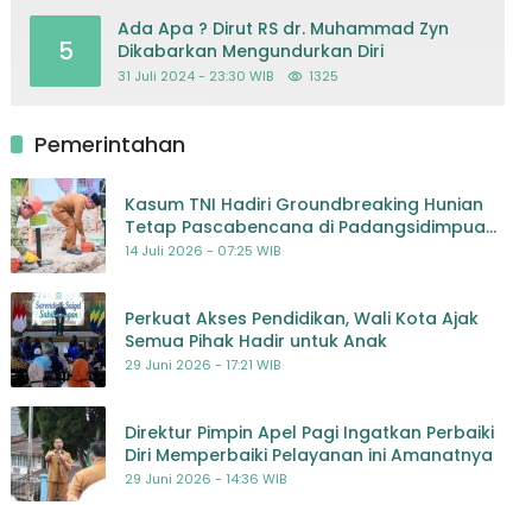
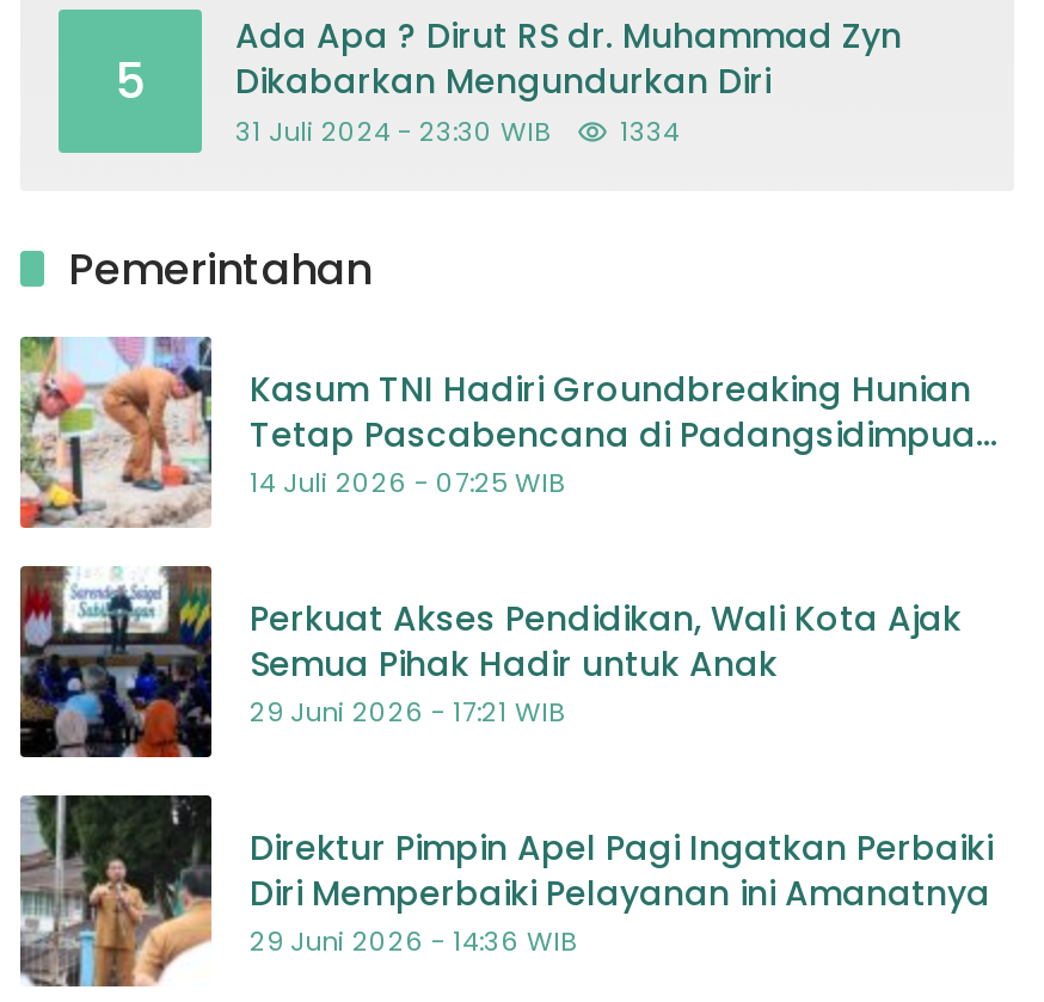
[118,66,338,85] 31 Juli 2024 - 23:30 WIB 1325 -> [235,112,680,150] 31 Juli 2024 - 23:30 WIB 1334

